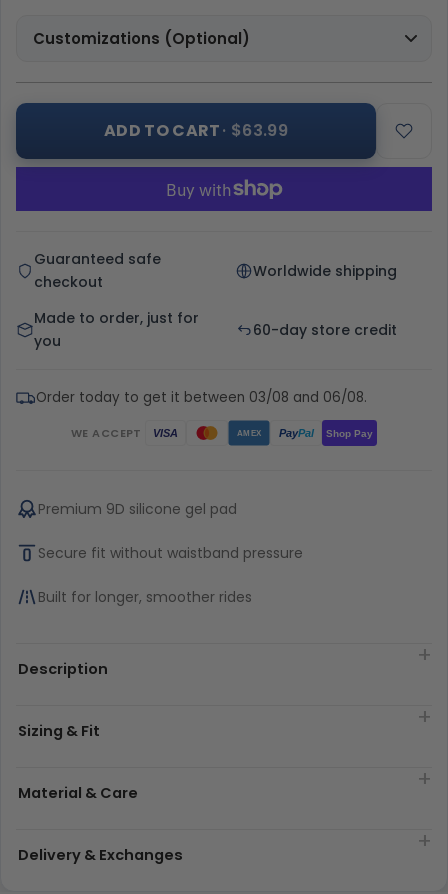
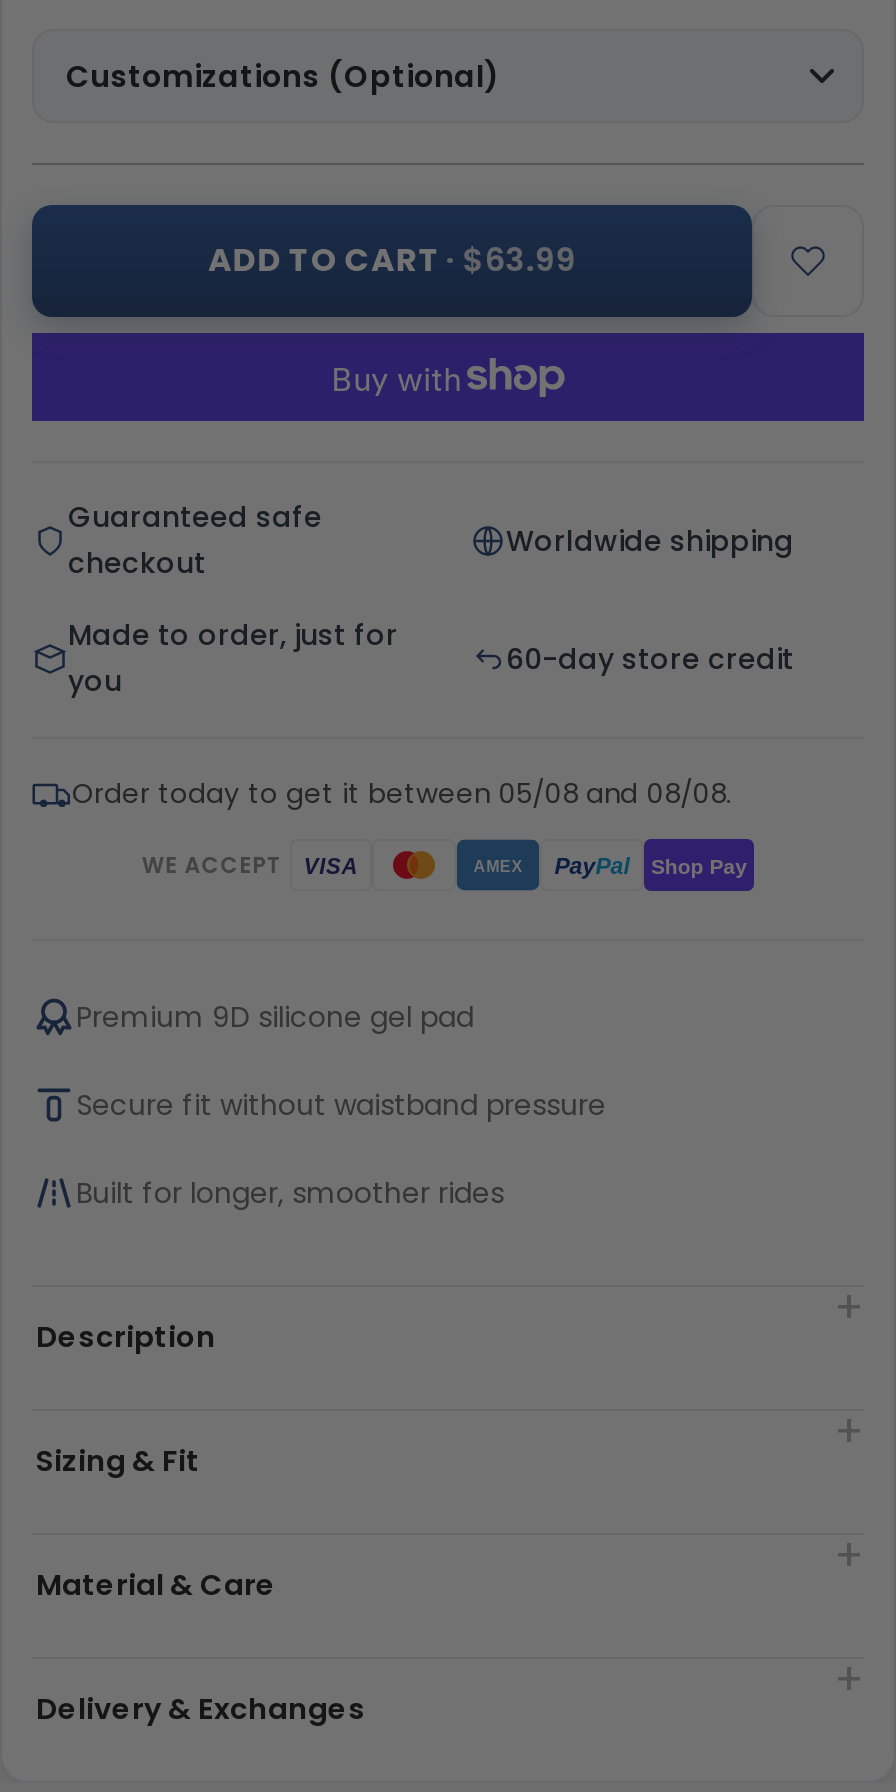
[36,388,367,407] Order today to get it between 03/08 and 06/08. -> [72,776,732,814] Order today to get it between 05/08 and 08/08.

